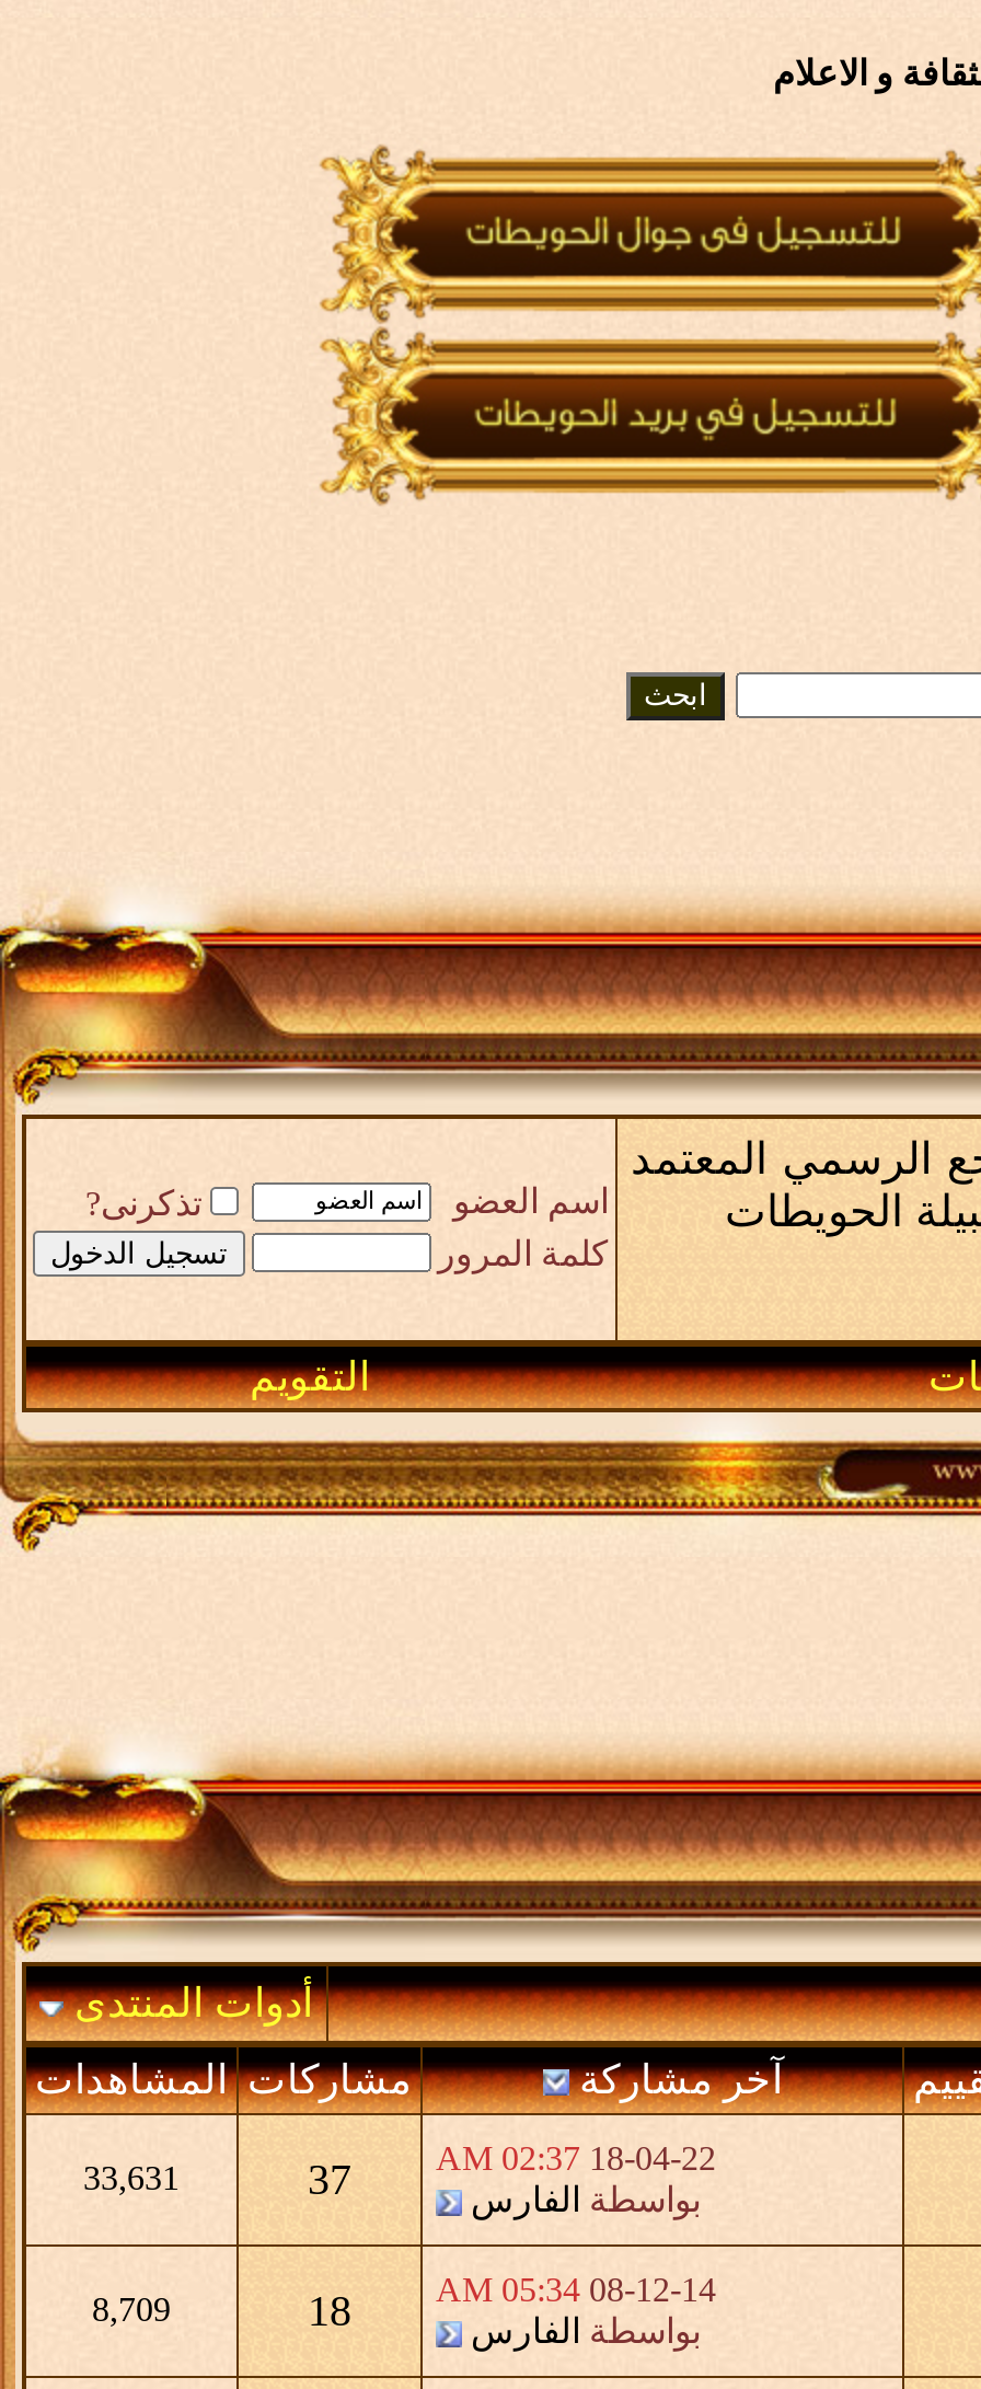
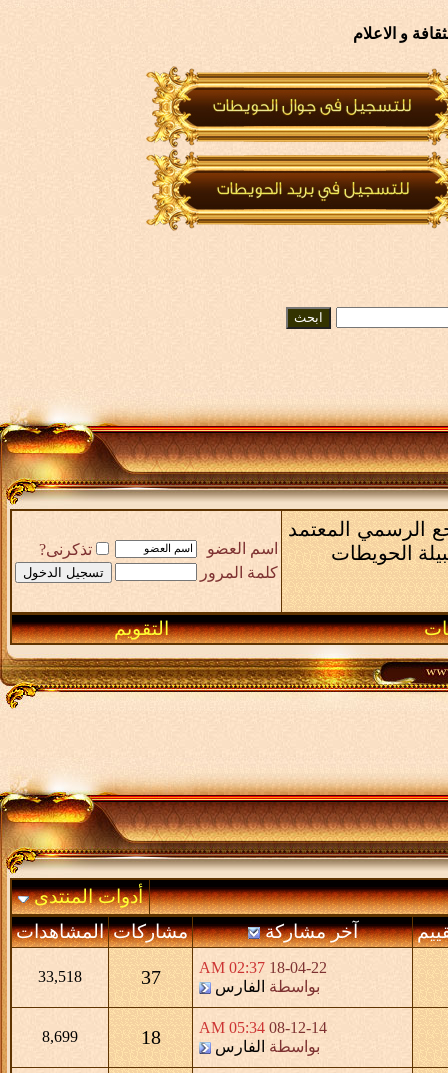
[83,2158,180,2196] 33,631 -> [38,968,82,985] 33,518
[92,2290,171,2327] 8,709 -> [42,1028,78,1045] 8,699

